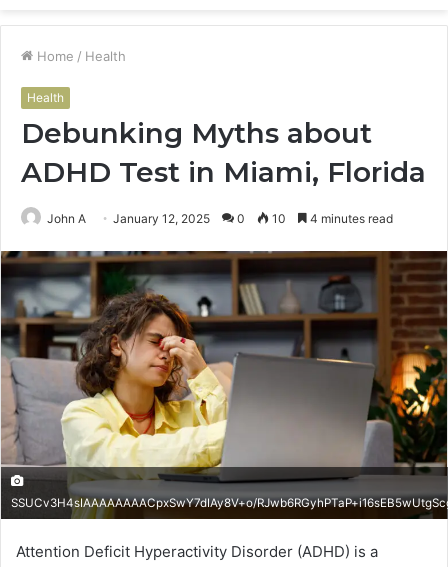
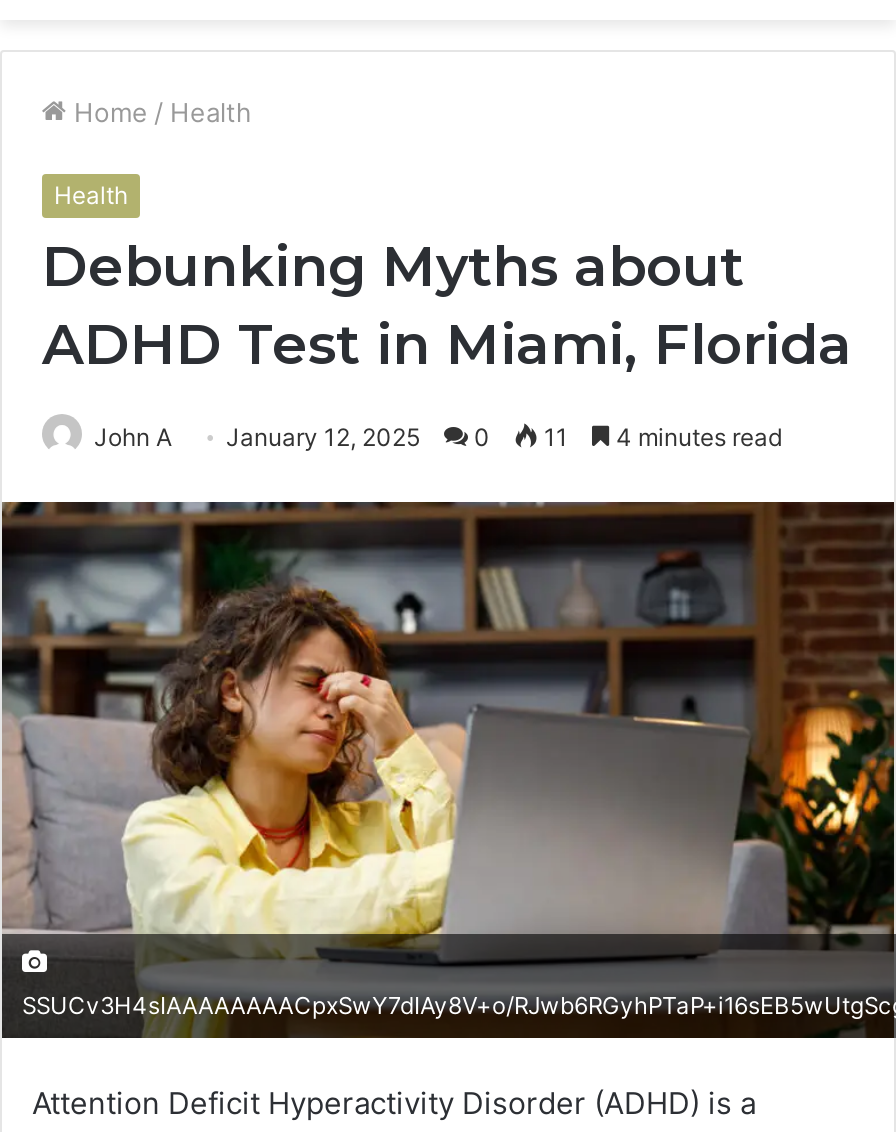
[47,211,393,226] John A January 12, 2025 0 10 4 minutes read -> [94,422,782,452] John A January 12, 2025 0 11 4 minutes read

